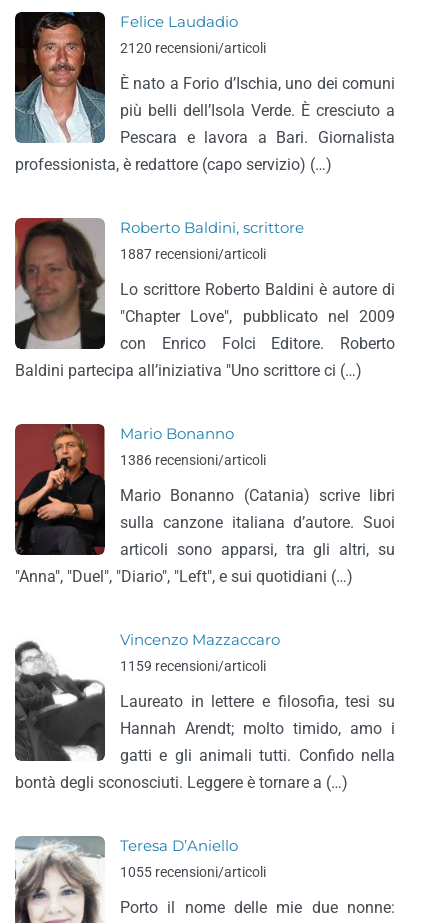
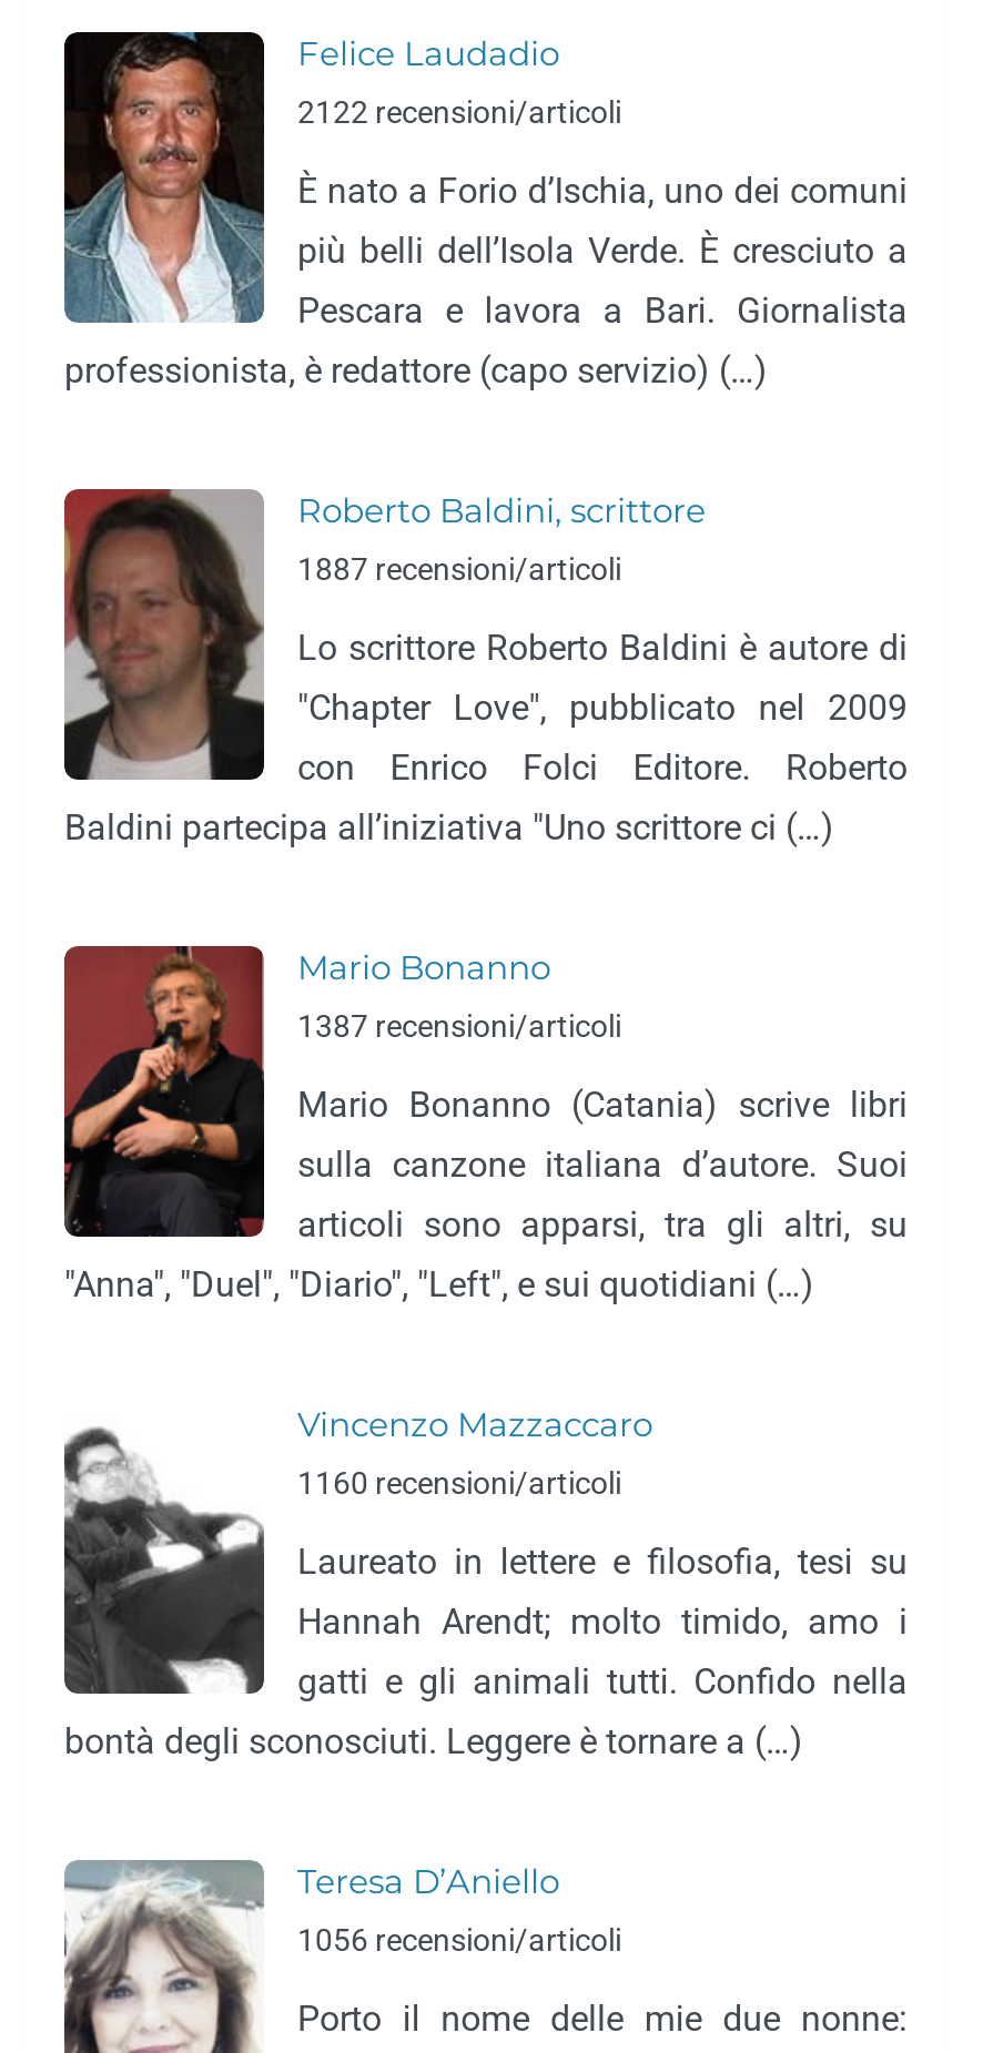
[120,40,266,56] 2120 recensioni/articoli -> [297,94,621,130] 2122 recensioni/articoli
[120,452,266,468] 1386 recensioni/articoli -> [297,1008,621,1044] 1387 recensioni/articoli
[120,658,266,674] 1159 recensioni/articoli -> [297,1465,621,1501] 1160 recensioni/articoli
[120,864,266,880] 1055 recensioni/articoli -> [297,1922,621,1958] 1056 recensioni/articoli

